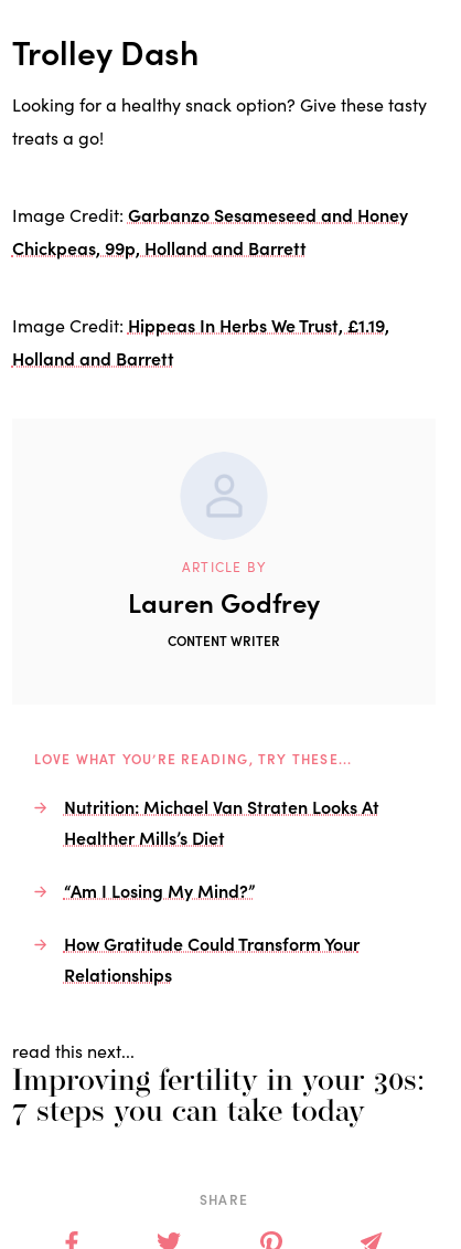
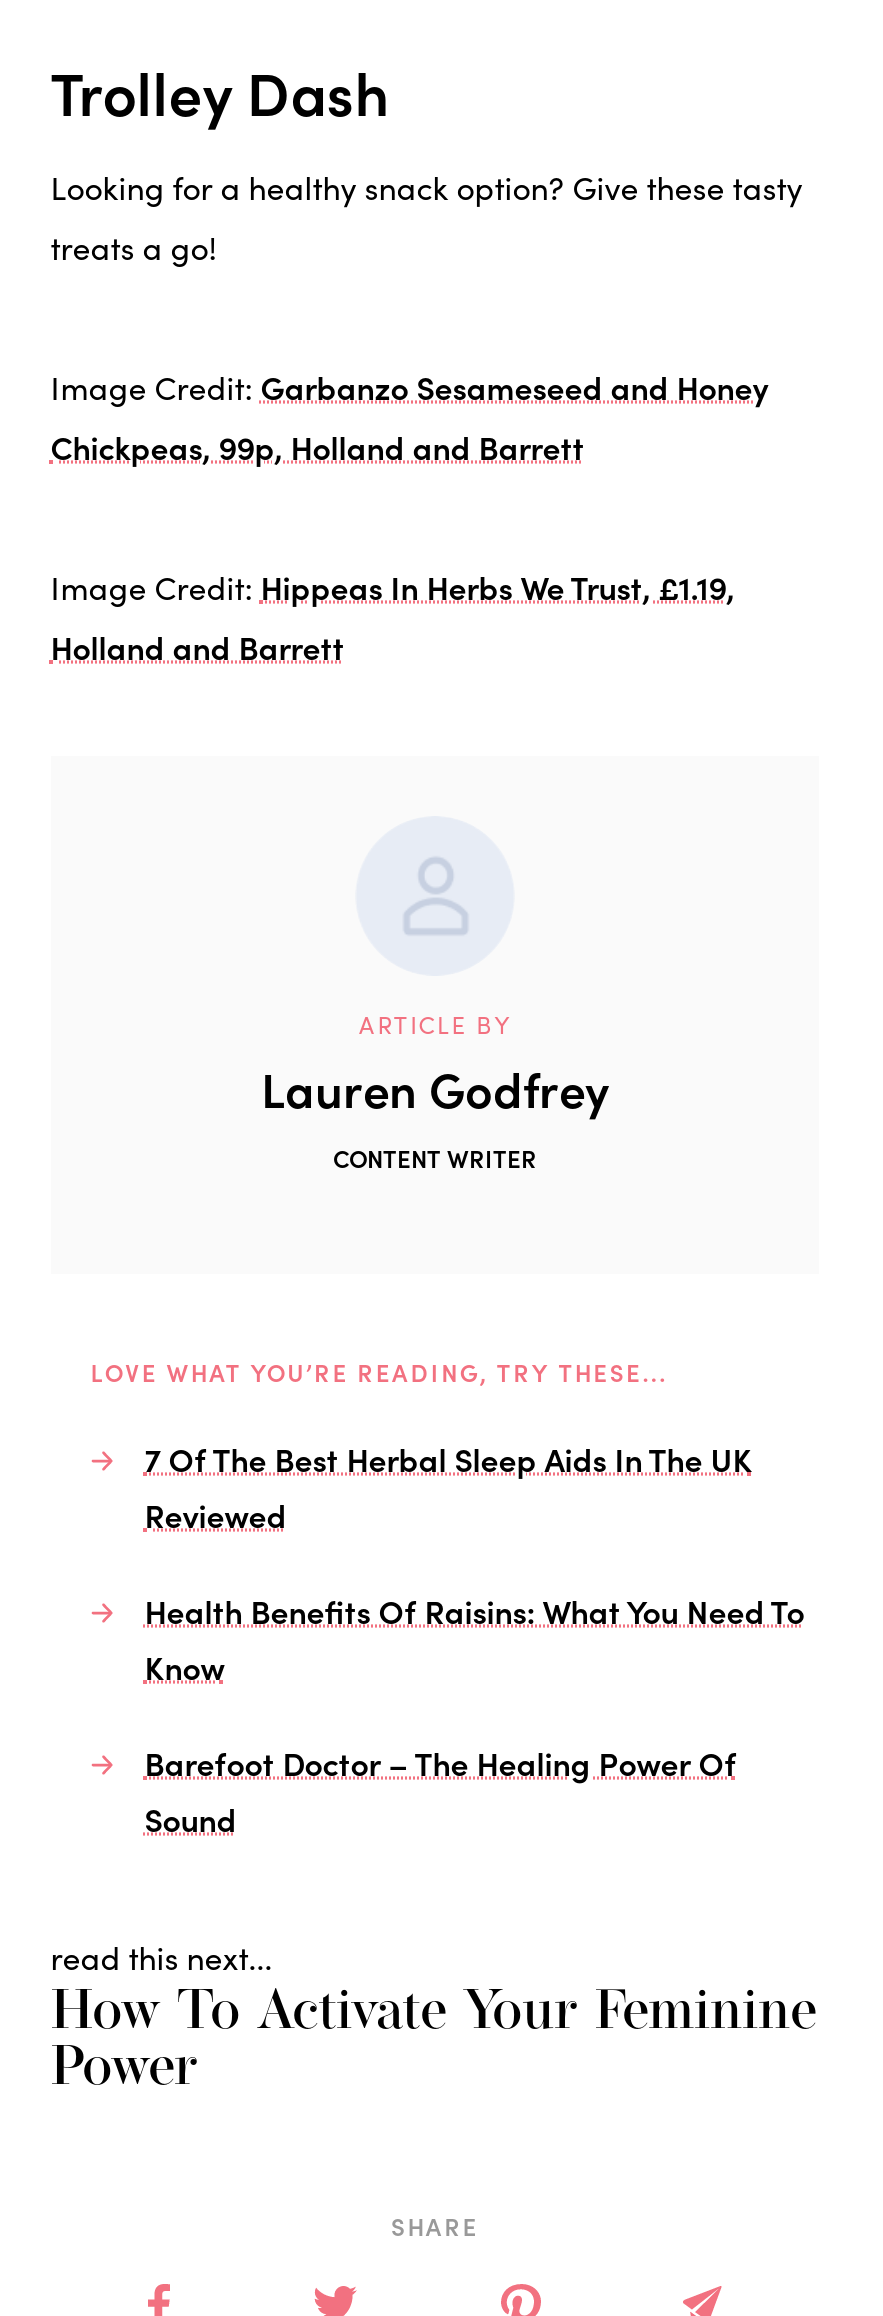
[64,794,379,850] Nutrition: Michael Van Straten Looks At | Healther Mills’s Diet -> [144,1437,752,1537] 7 Of The Best Herbal Sleep Aids In The UK | Reviewed
[64,878,254,903] “Am I Losing My Mind?” -> [144,1589,804,1689] Health Benefits Of Raisins: What You Need To | Know
[64,931,359,987] How Gratitude Could Transform Your | Relationships -> [144,1741,736,1841] Barefoot Doctor – The Healing Power Of | Sound
[12,1067,424,1129] Improving fertility in your 30s: | 7 steps you can take today -> [50,1987,816,2099] How To Activate Your Feminine | Power

